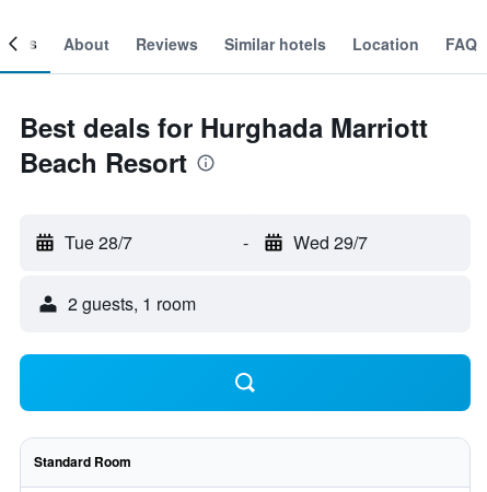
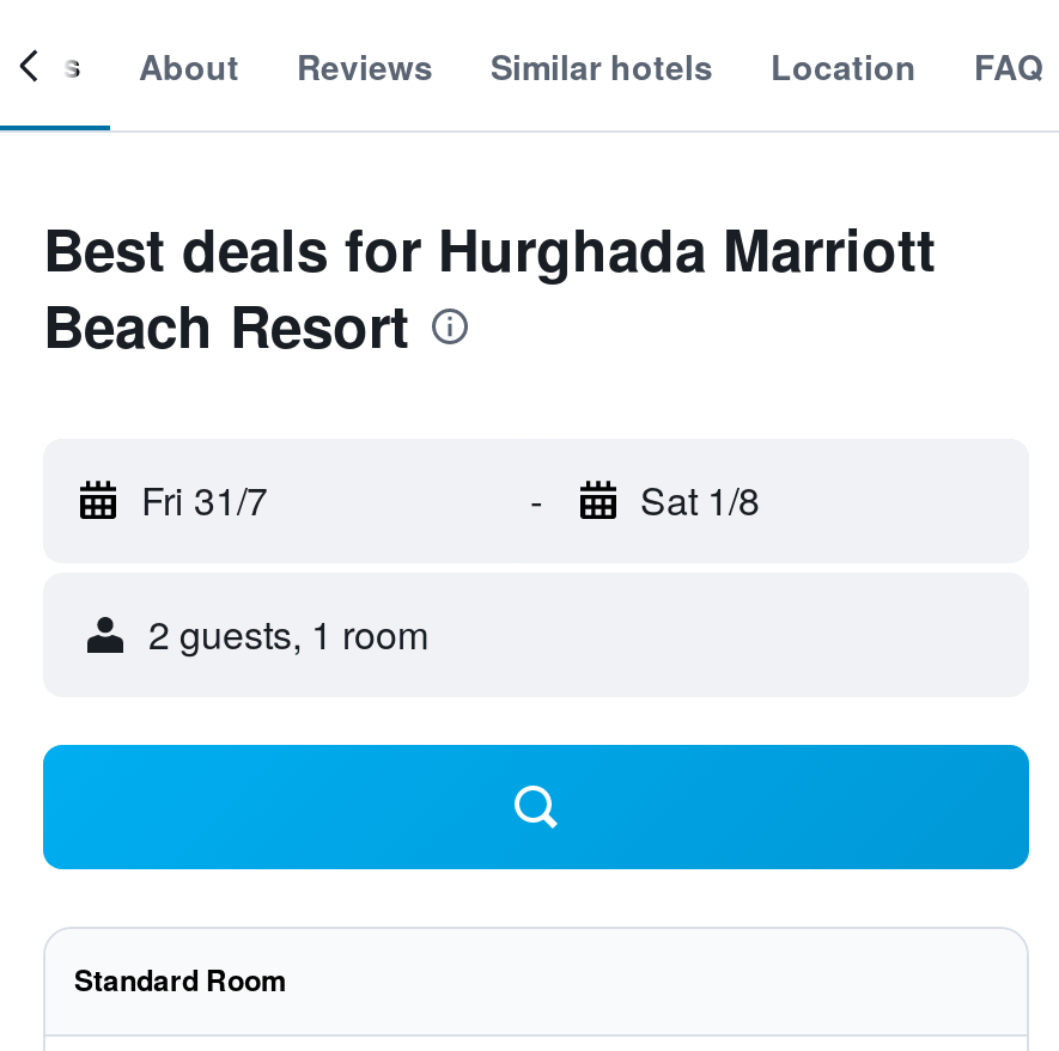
[65,230,132,255] Tue 28/7 -> [141,472,268,527] Fri 31/7
[293,230,367,255] Wed 29/7 -> [640,472,760,527] Sat 1/8

